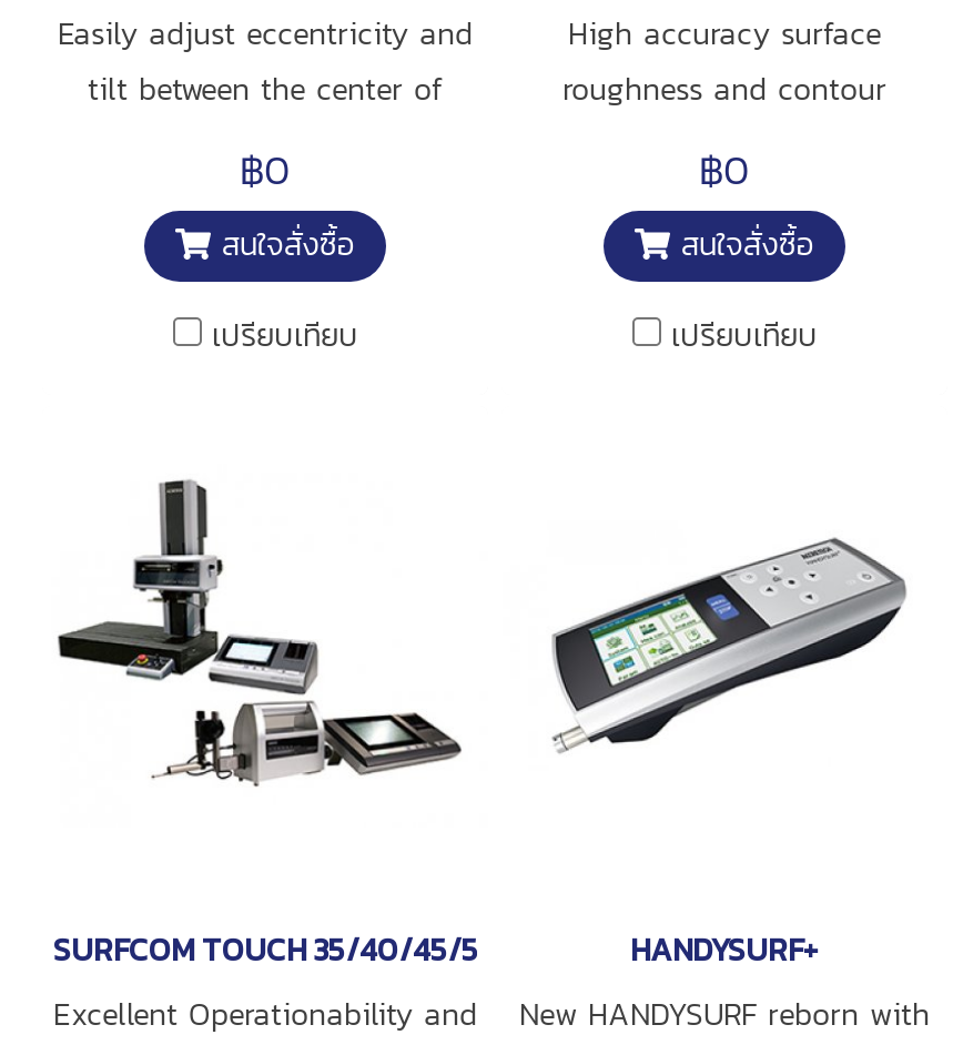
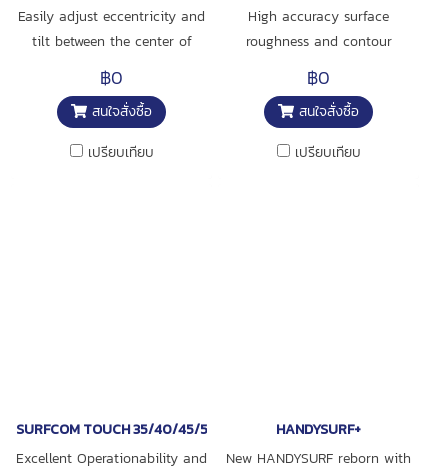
[55,477,464,788] [image] -> none
[550,537,908,754] [image] -> none

